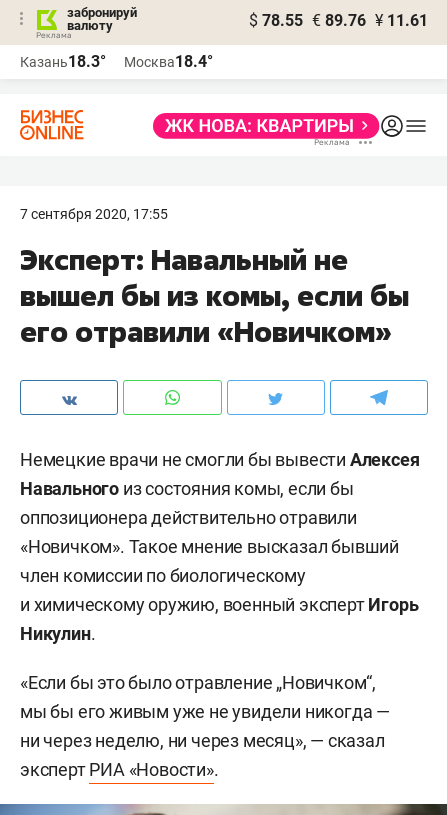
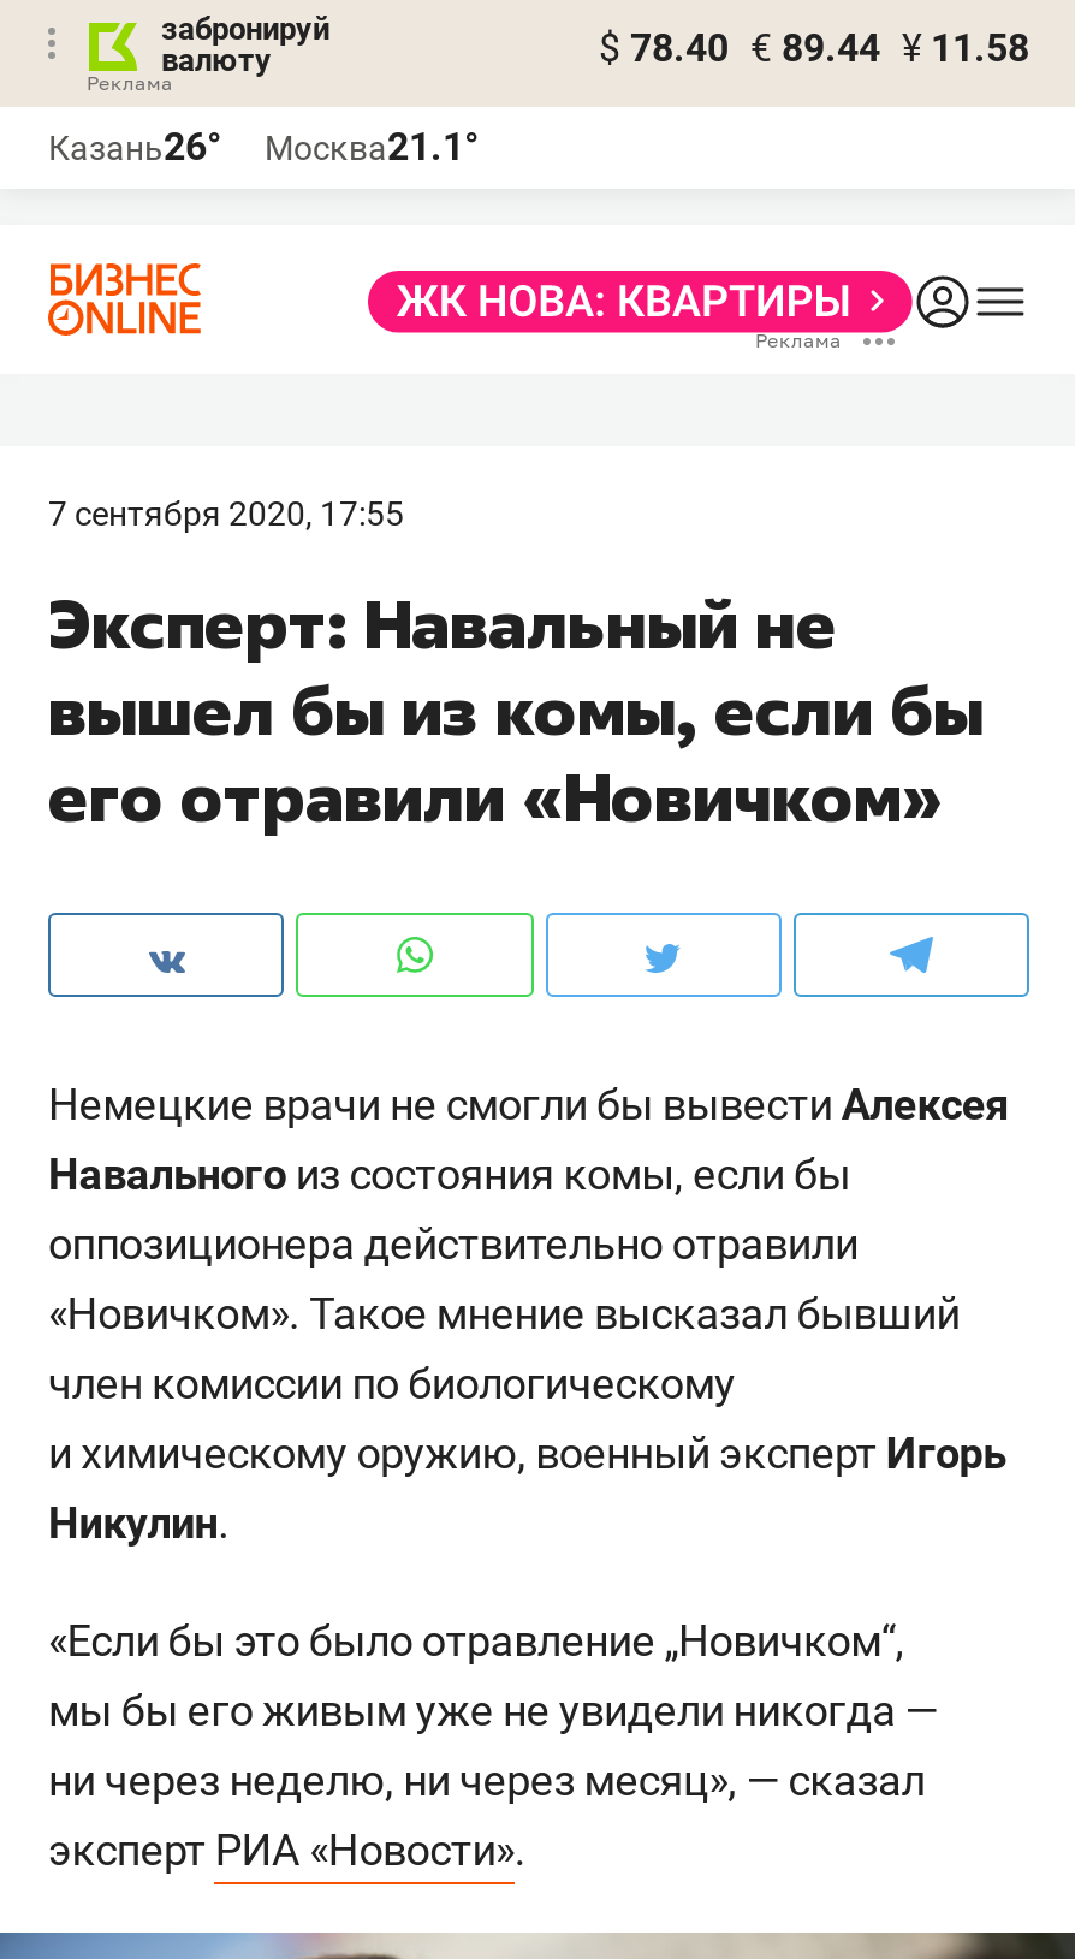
[249,11,428,30] $ 78.55 € 89.76 ¥ 11.61 -> [599,25,1029,71] $ 78.40 € 89.44 ¥ 11.58
[20,52,106,71] Казань18.3° -> [48,124,221,170] Казань26°
[124,52,213,71] Москва18.4° -> [265,124,479,170] Москва21.1°

